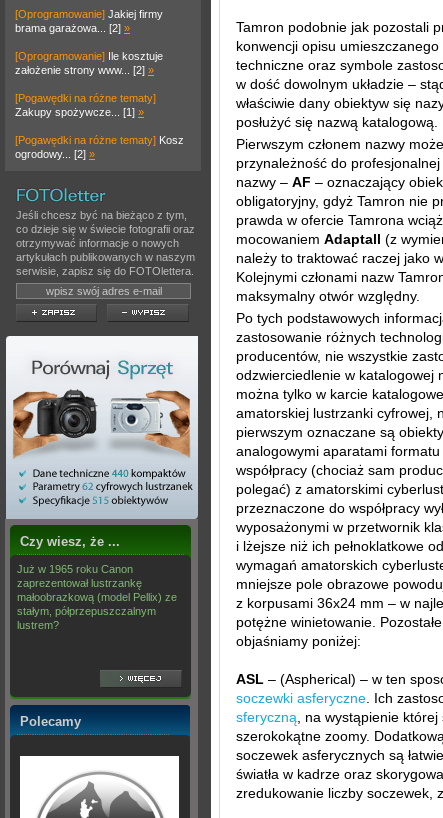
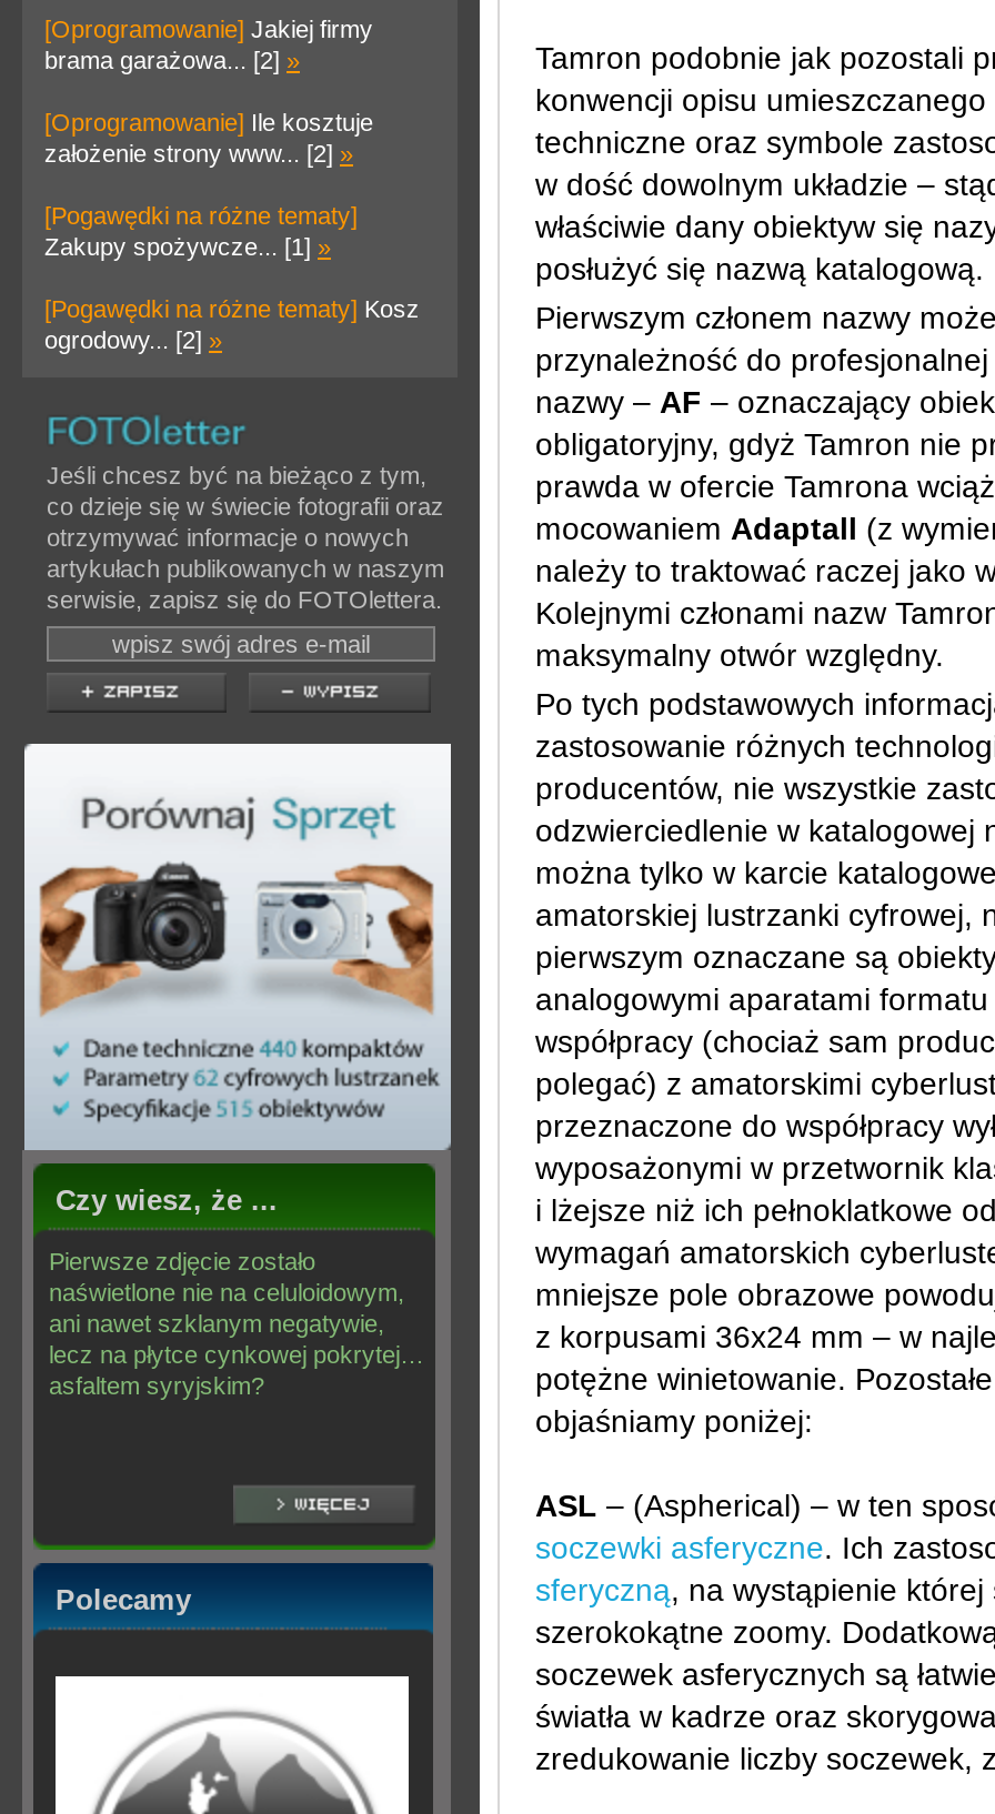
[17,563,177,631] Już w 1965 roku Canon | zaprezentował lustrzankę | małoobrazkową (model Pellix) ze | stałym, półprzepuszczalnym | lustrem? -> [49,1248,424,1399] Pierwsze zdjęcie zostało | naświetlone nie na celuloidowym, | ani nawet szklanym negatywie, | lecz na płytce cynkowej pokrytej… | asfaltem syryjskim?

